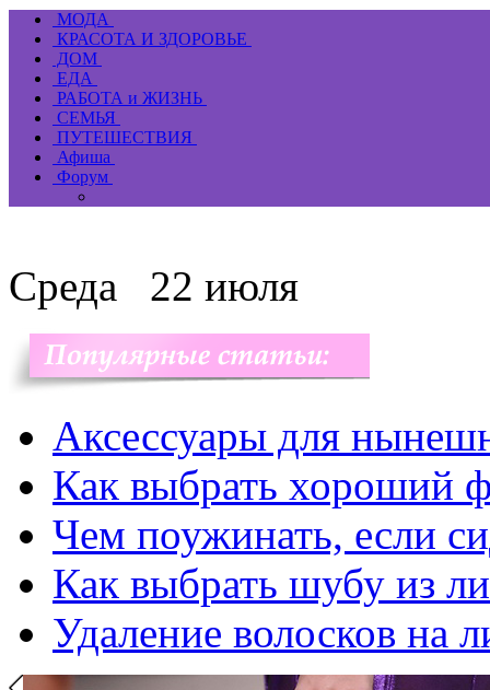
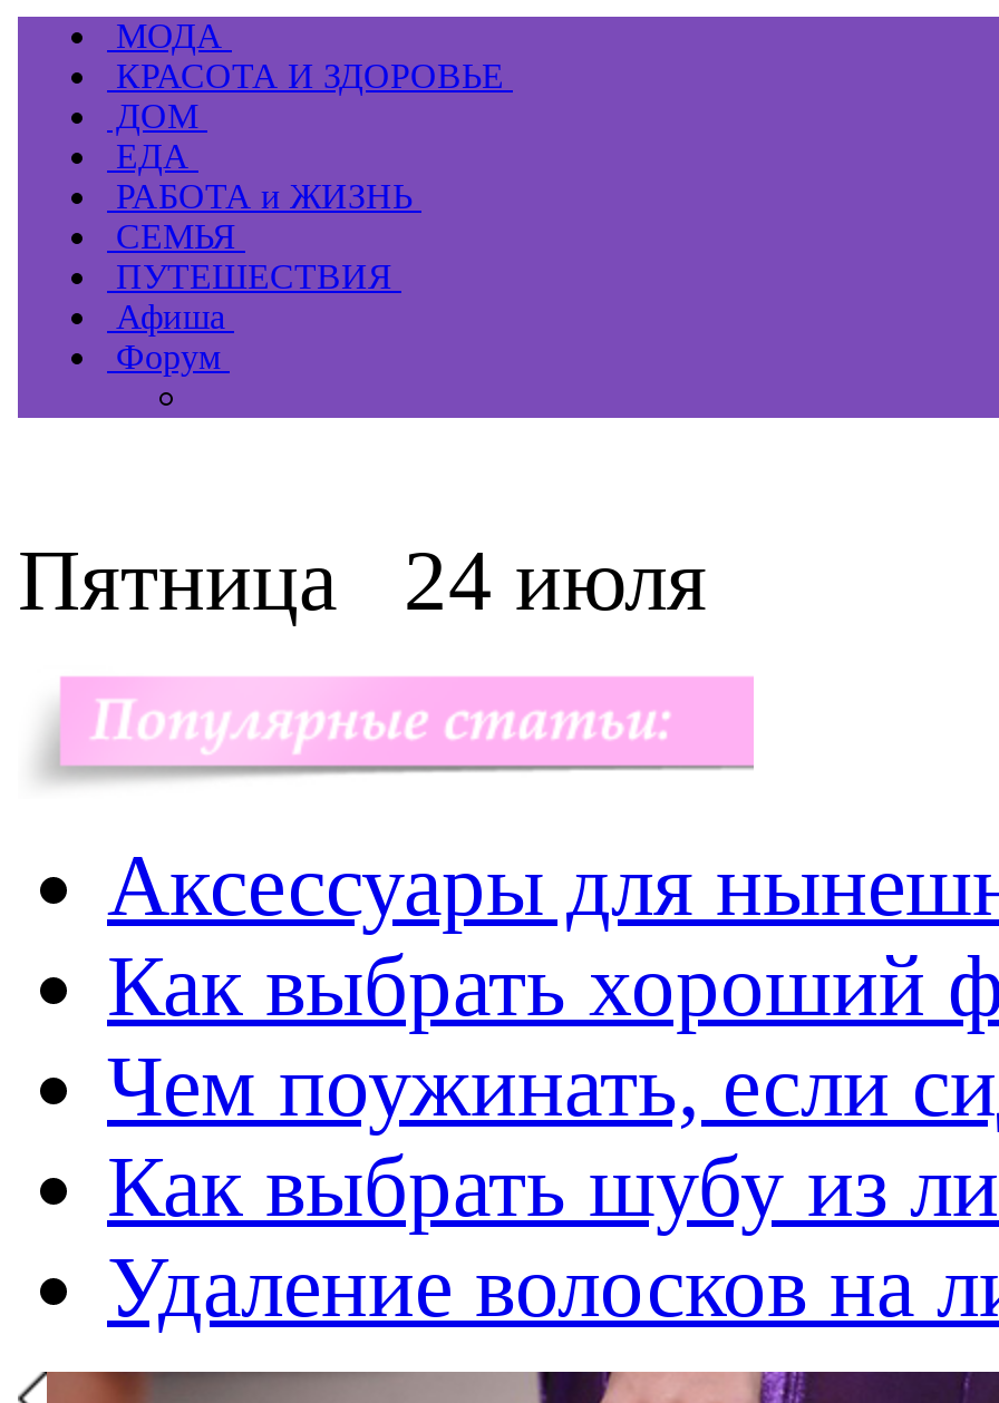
[9,262,299,309] Среда 22 июля -> [18,532,707,627] Пятница 24 июля

